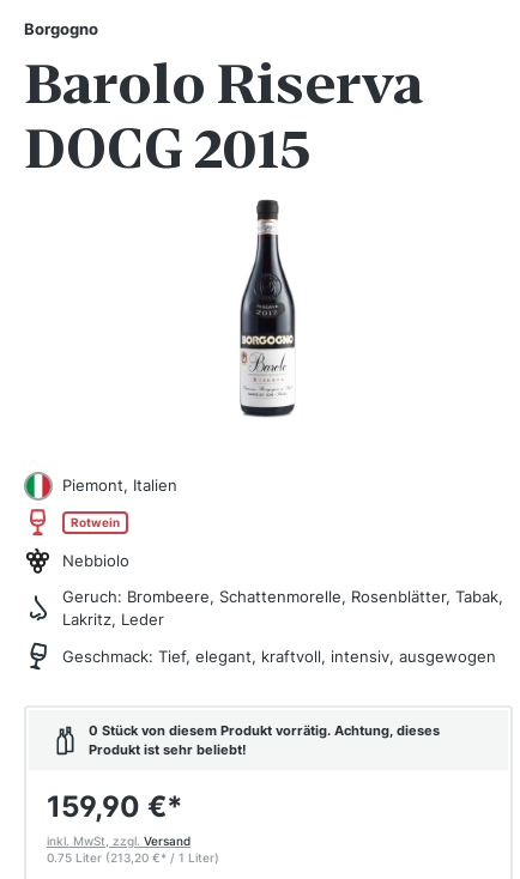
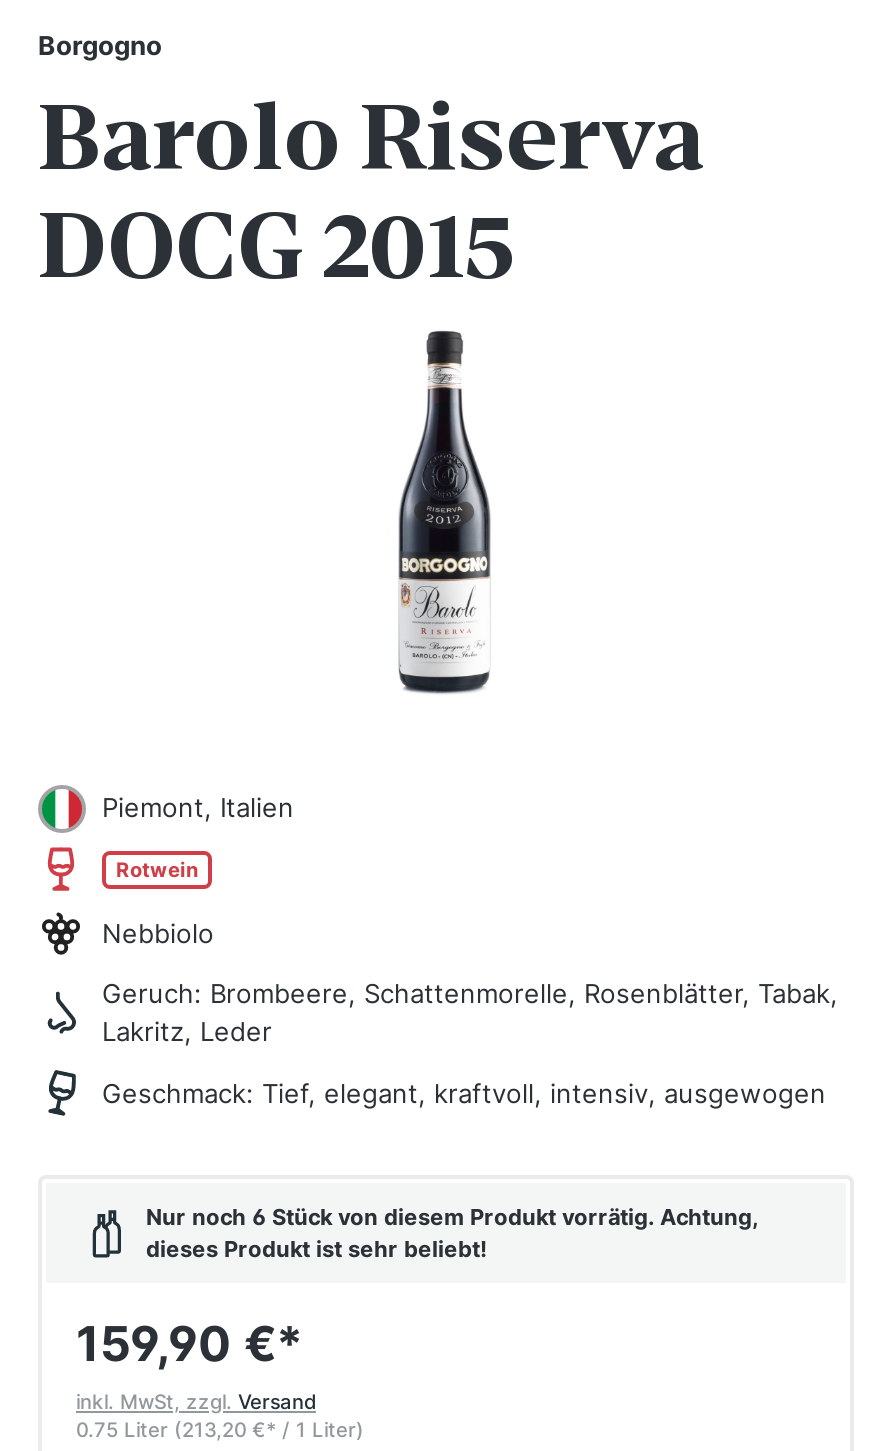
[89,723,440,759] 0 Stück von diesem Produkt vorrätig. Achtung, dieses | Produkt ist sehr beliebt! -> [146,1204,758,1264] Nur noch 6 Stück von diesem Produkt vorrätig. Achtung, | dieses Produkt ist sehr beliebt!

